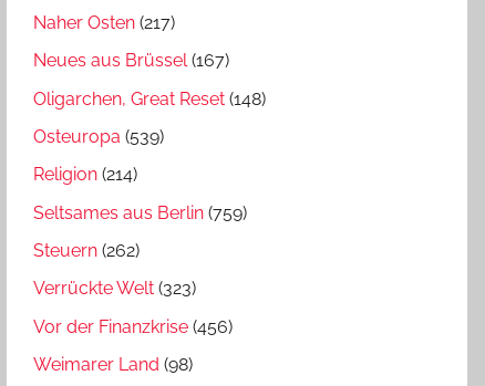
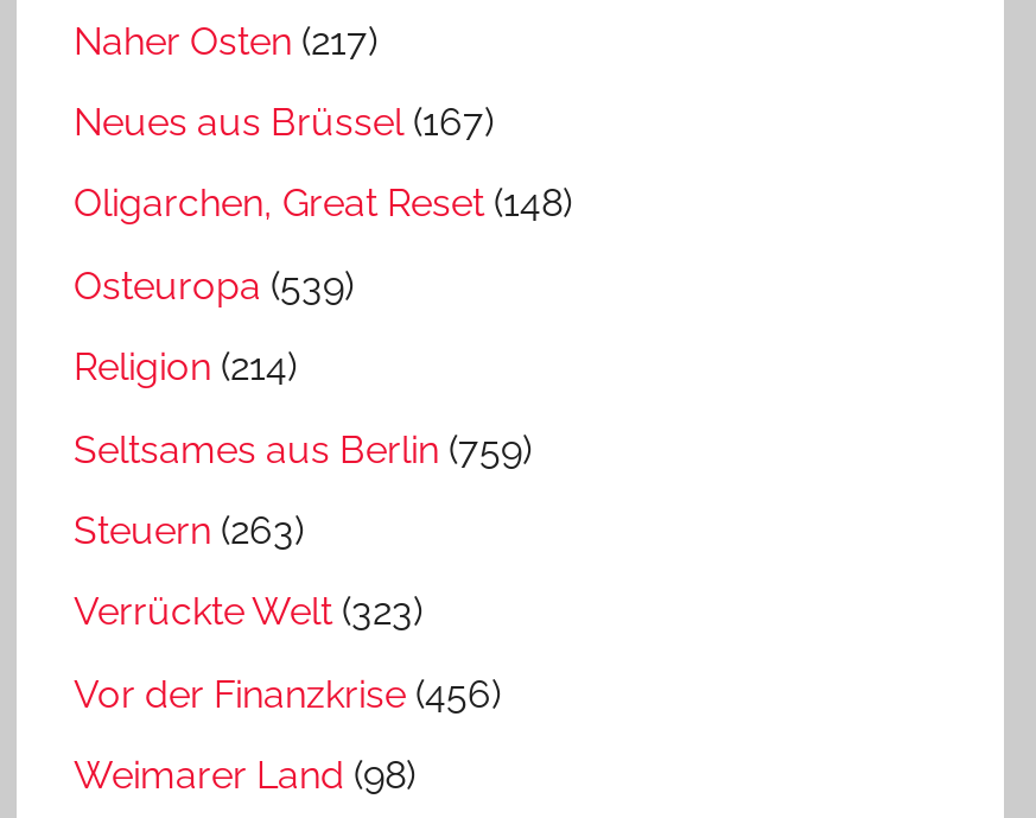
[33,240,140,261] Steuern (262) -> [74,508,304,553] Steuern (263)

